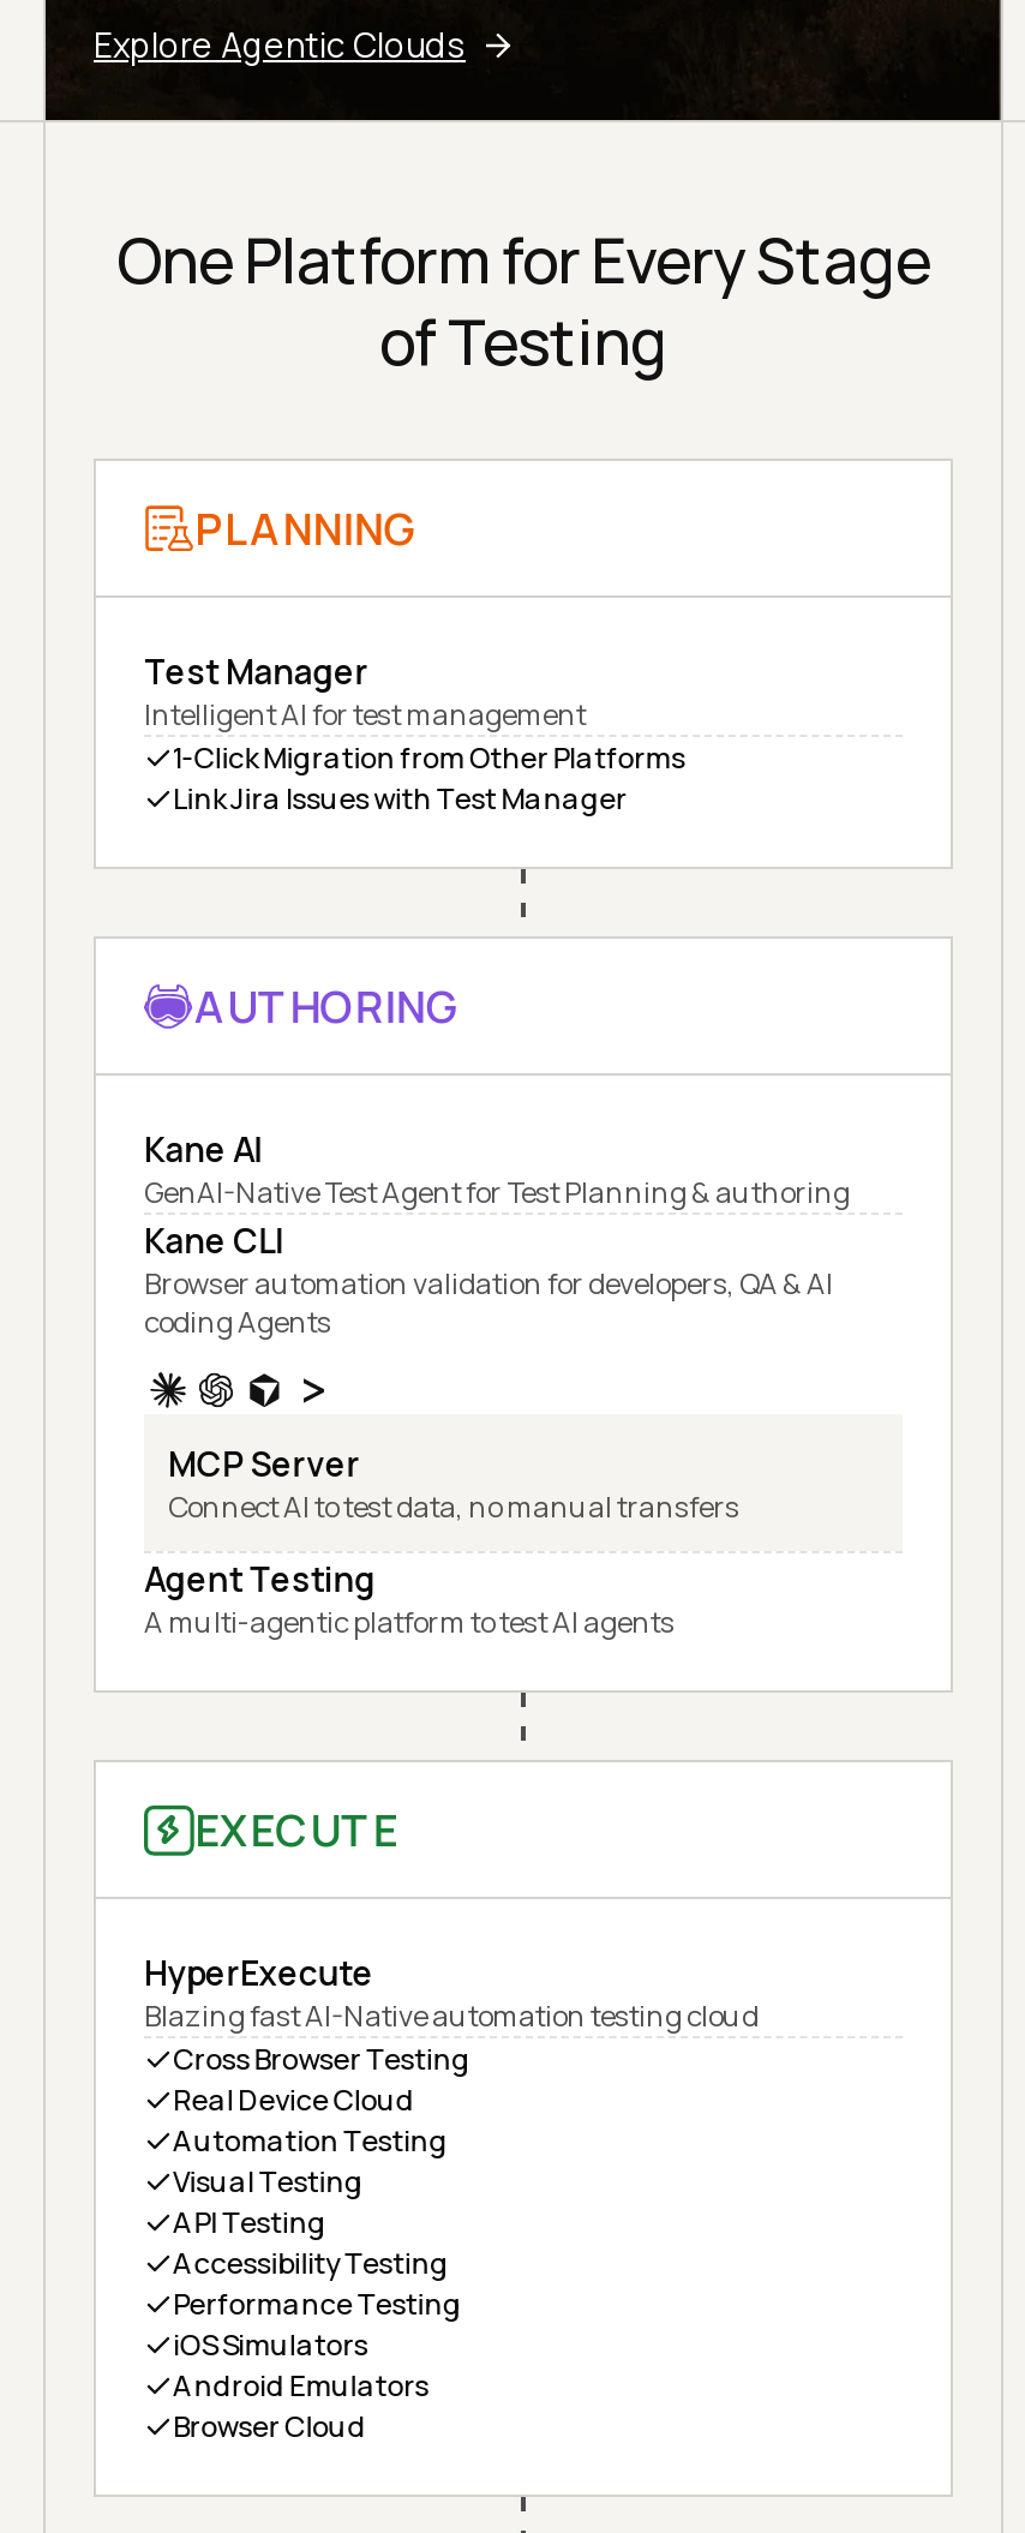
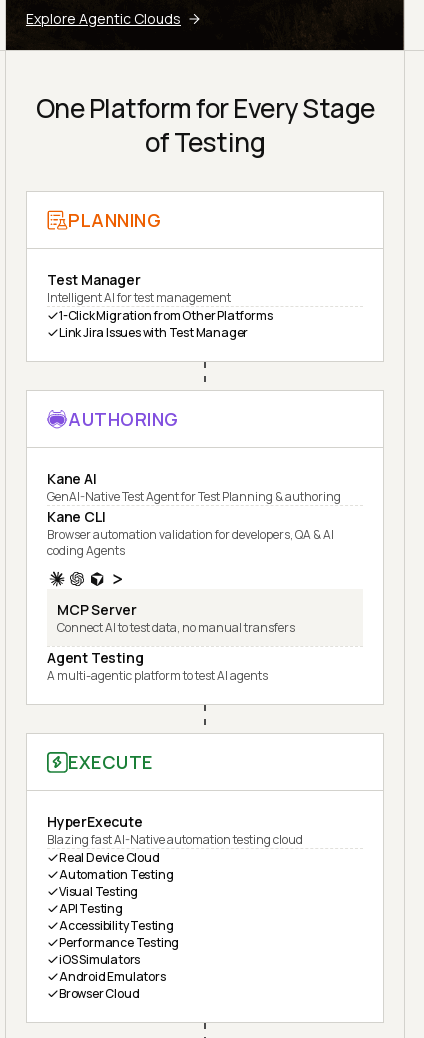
[173,2039,470,2080] Cross Browser Testing -> none

